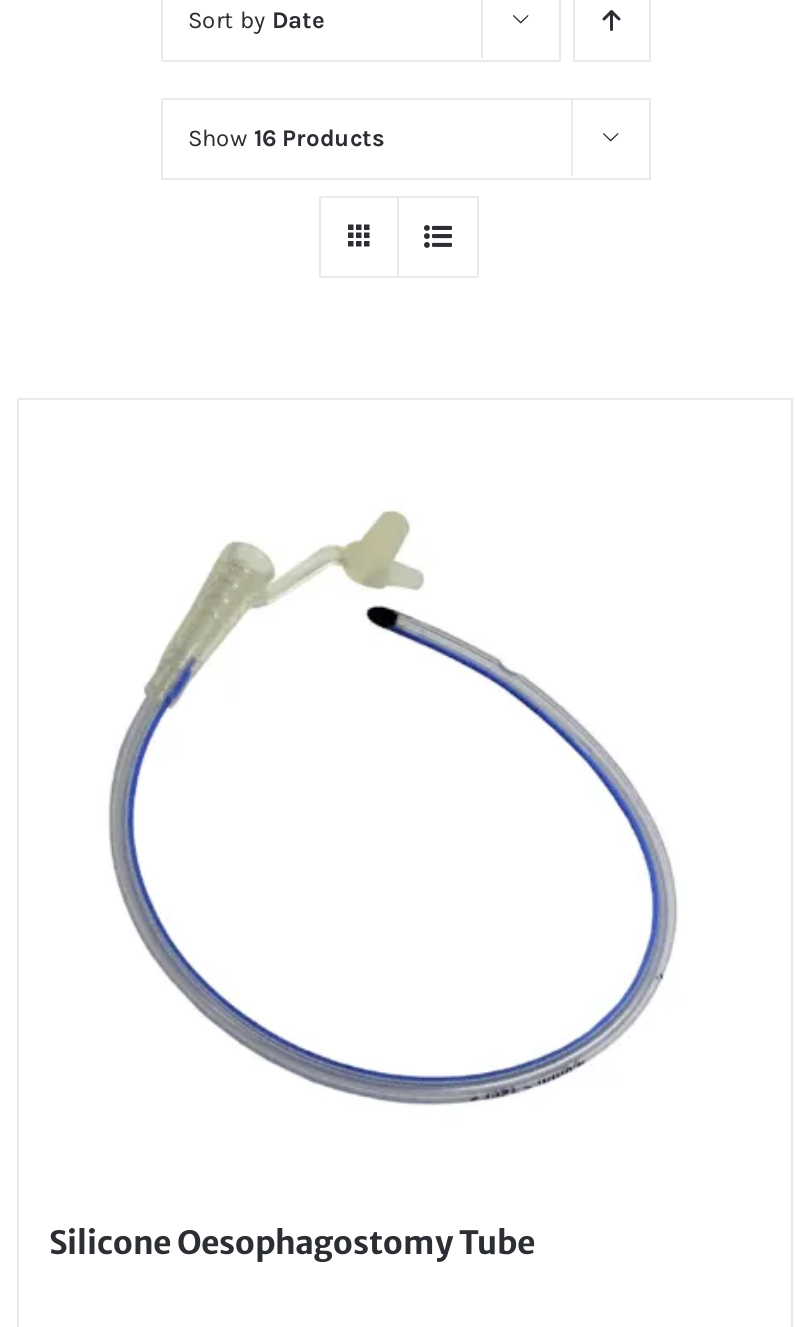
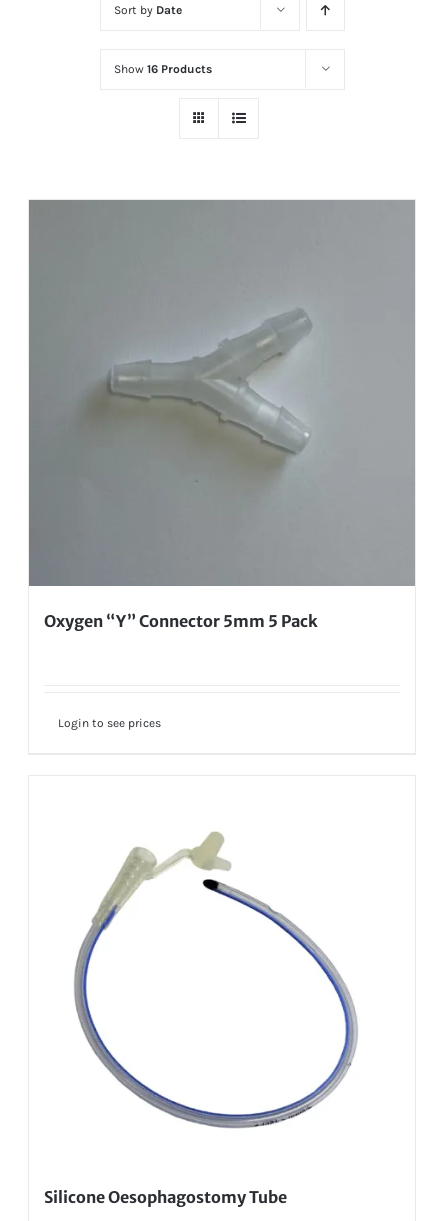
none -> [28,199,416,631] [image] | Oxygen “Y” Connector 5mm 5 Pack
none -> [58,716,161,730] Login to see prices

